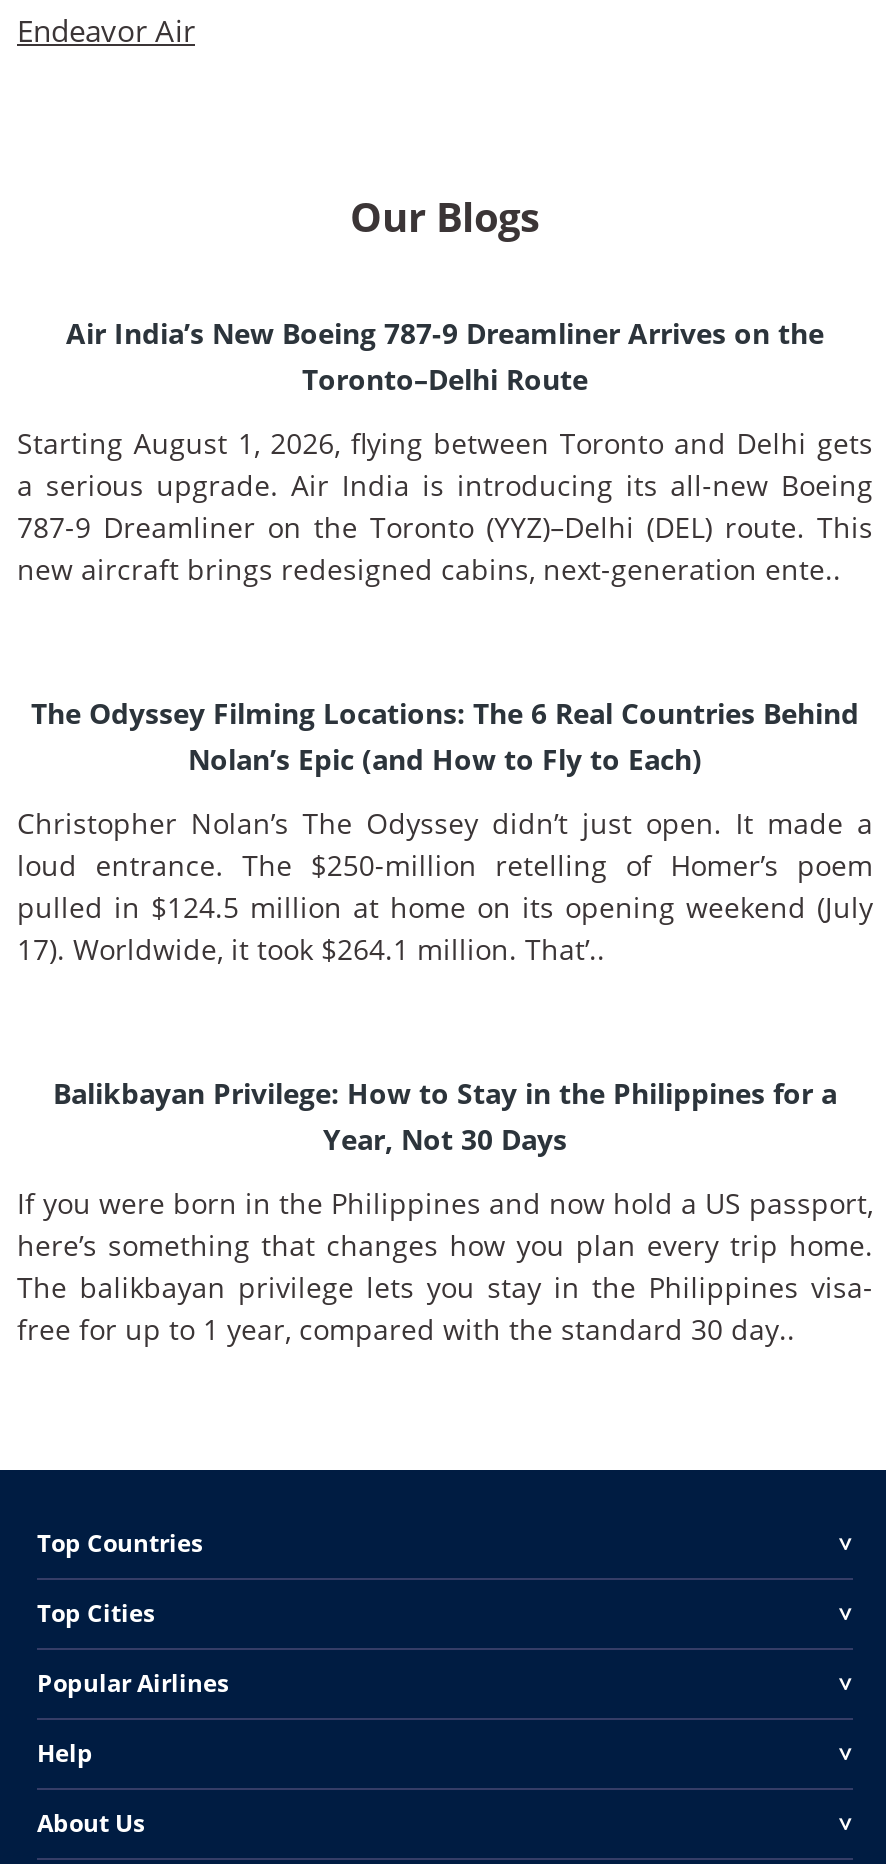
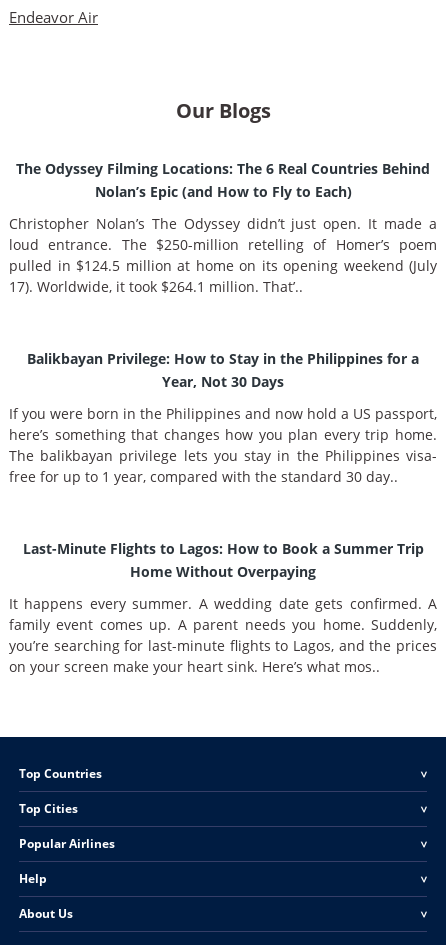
[17,315,873,589] Air India’s New Boeing 787-9 Dreamliner Arrives on the | Toronto–Delhi Route | Starting August 1, 2026, flying between Toronto and Delhi gets | a serious upgrade. Air India is introducing its all-new Boeing | 787-9 Dreamliner on the Toronto (YYZ)–Delhi (DEL) route. This | new aircraft brings redesigned cabins, next-generation ente.. -> none
moved [17,695,873,1349] -> [9,159,437,486]: The Odyssey Filming Locations: The 6 Real Countries Behind | Nolan’s Epic (and How to Fly to Each) | Christopher Nolan’s The Odyssey didn’t just open. It made a | ... | The balikbayan privilege lets you stay in the Philippines visa- | free for up to 1 year, compared with the standard 30 day..
none -> [9,539,437,676] Last-Minute Flights to Lagos: How to Book a Summer Trip | Home Without Overpaying | It happens every summer. A wedding date gets confirmed. A | family event comes up. A parent needs you home. Suddenly, | you’re searching for last-minute flights to Lagos, and the prices | on your screen make your heart sink. Here’s what mos..

